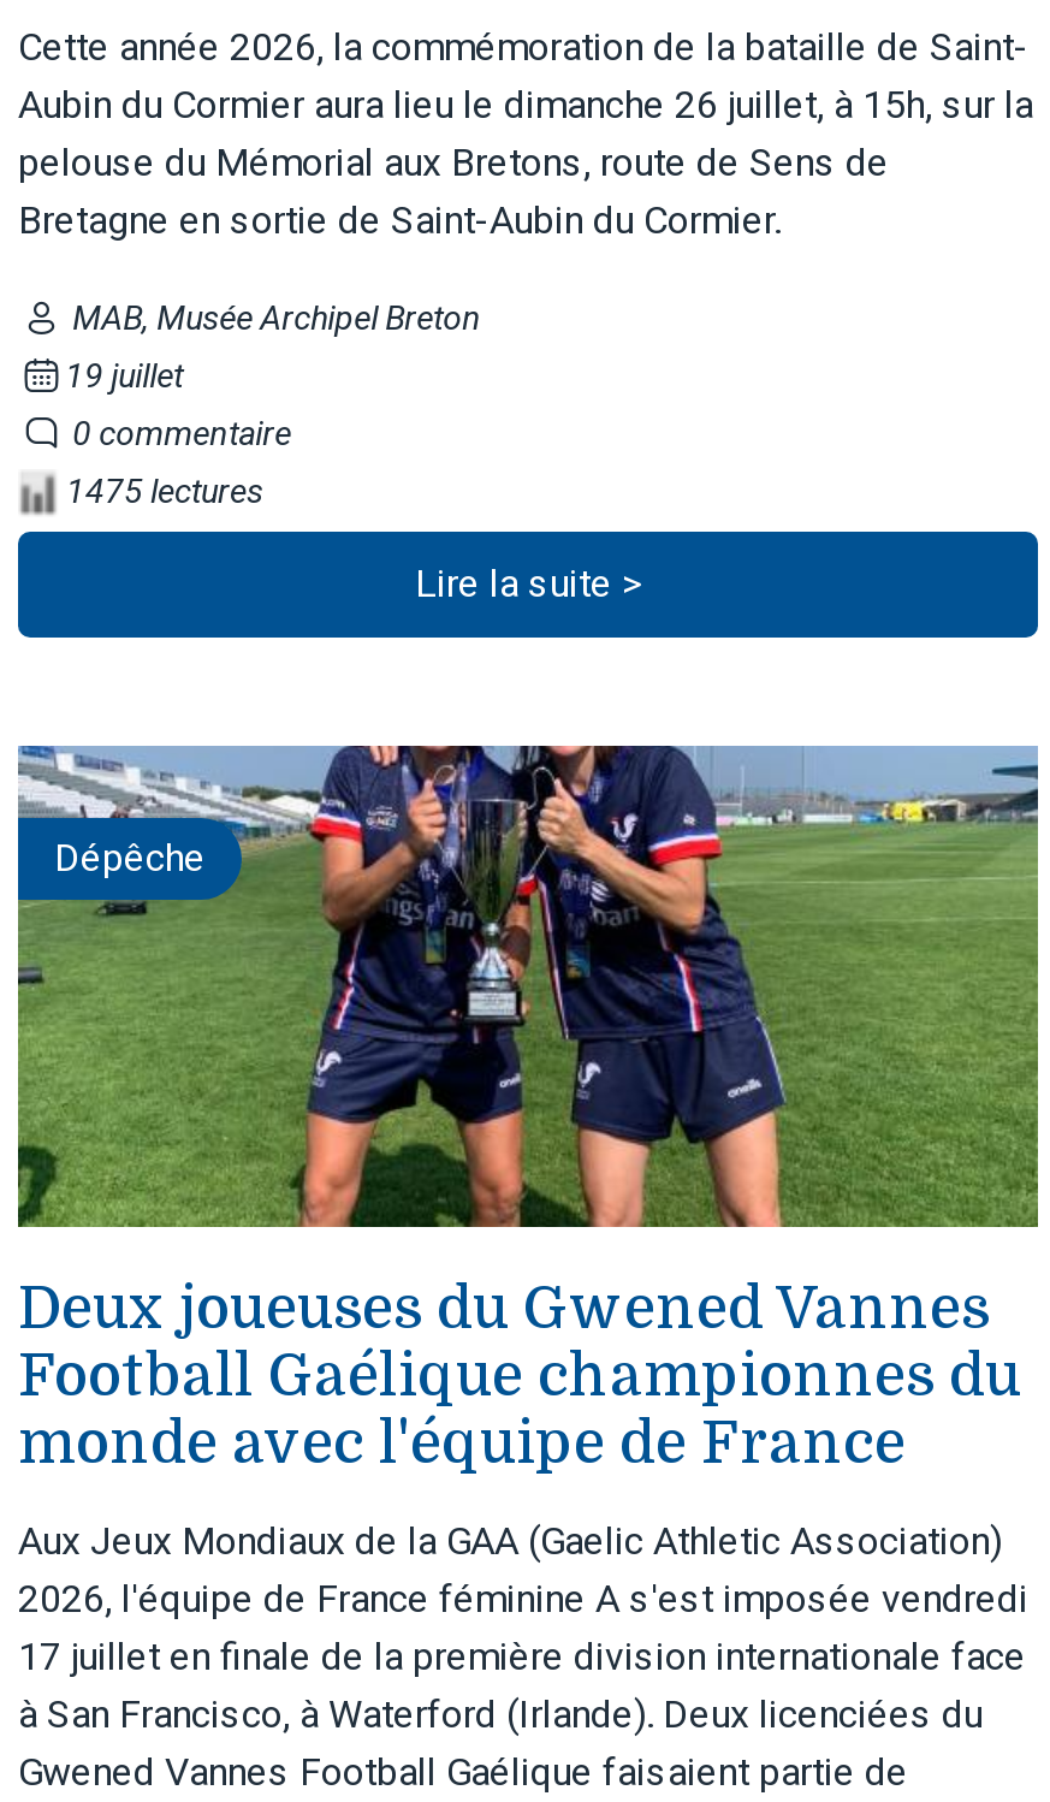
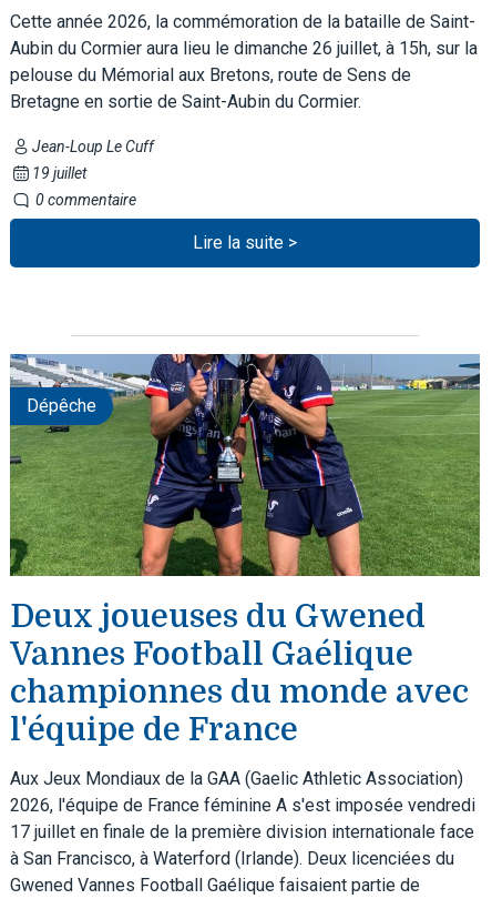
[65,297,481,336] MAB, Musée Archipel Breton -> [32,137,154,155] Jean-Loup Le Cuff
[59,470,263,509] 1475 lectures -> none
moved [415,559,641,605] -> [193,231,297,252]: Lire la suite >

